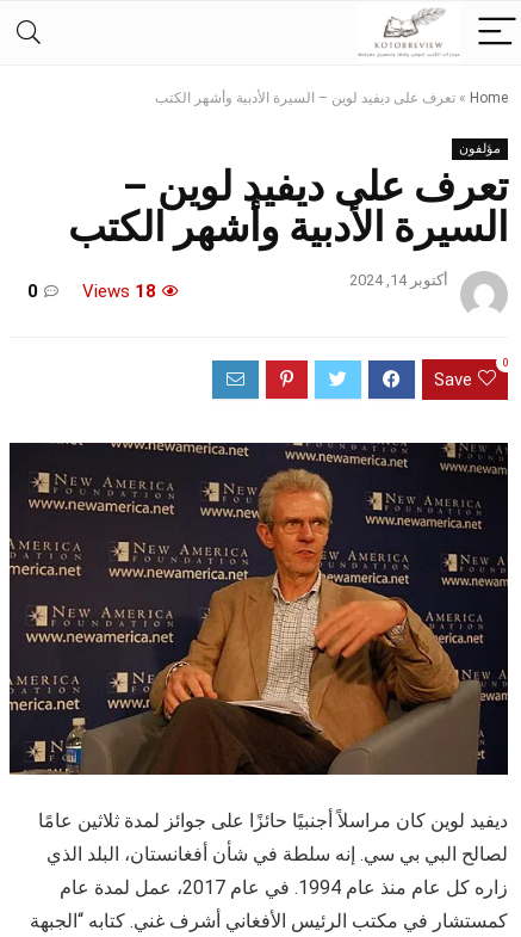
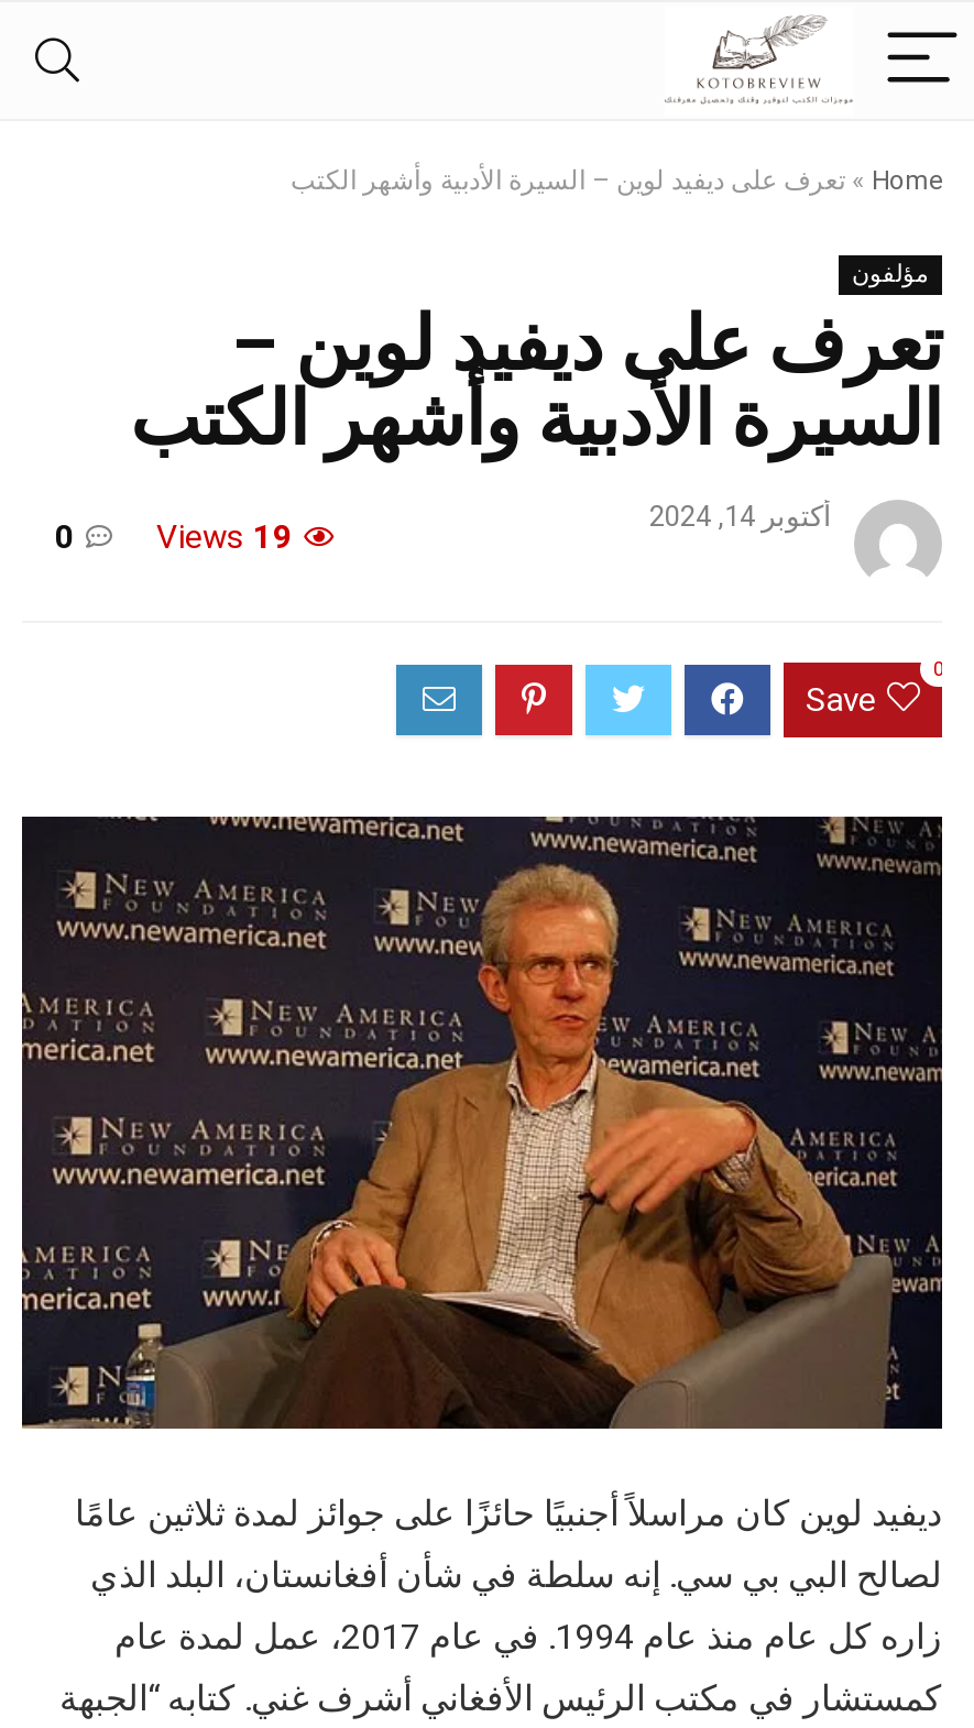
[135,281,156,302] 18 -> [253,517,293,557] 19

